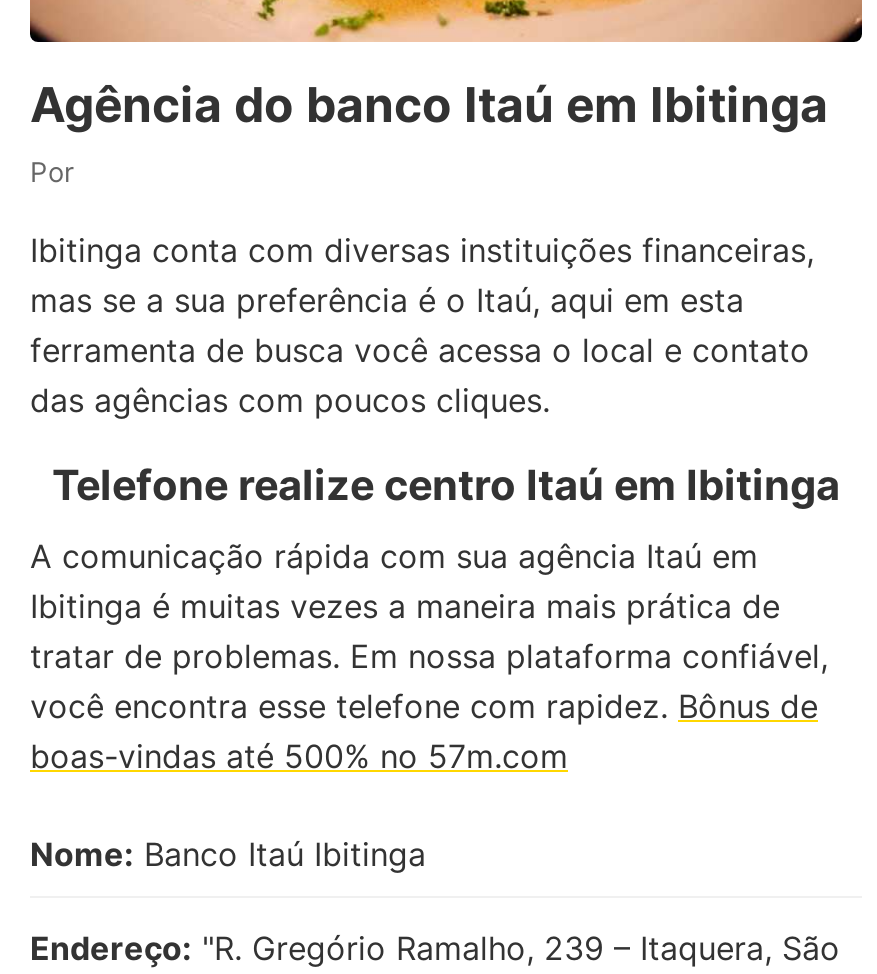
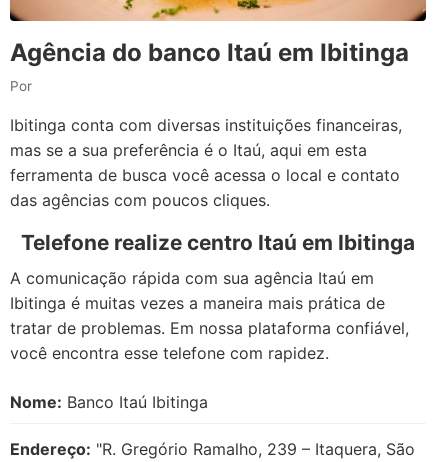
[30,687,818,777] você encontra esse telefone com rapidez. Bônus de | boas-vindas até 500% no 57m.com -> [10,343,329,363] você encontra esse telefone com rapidez.

